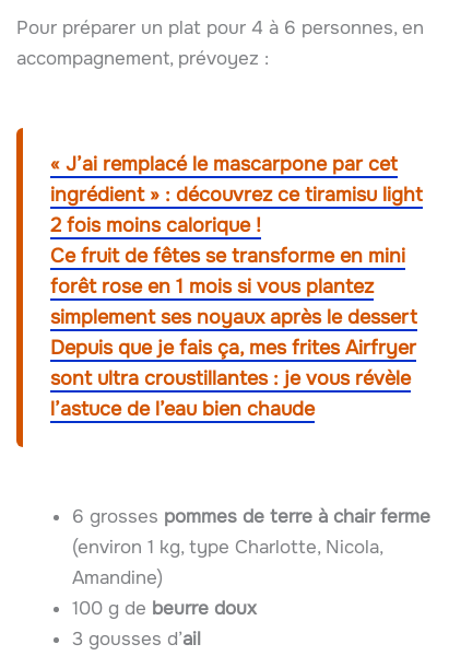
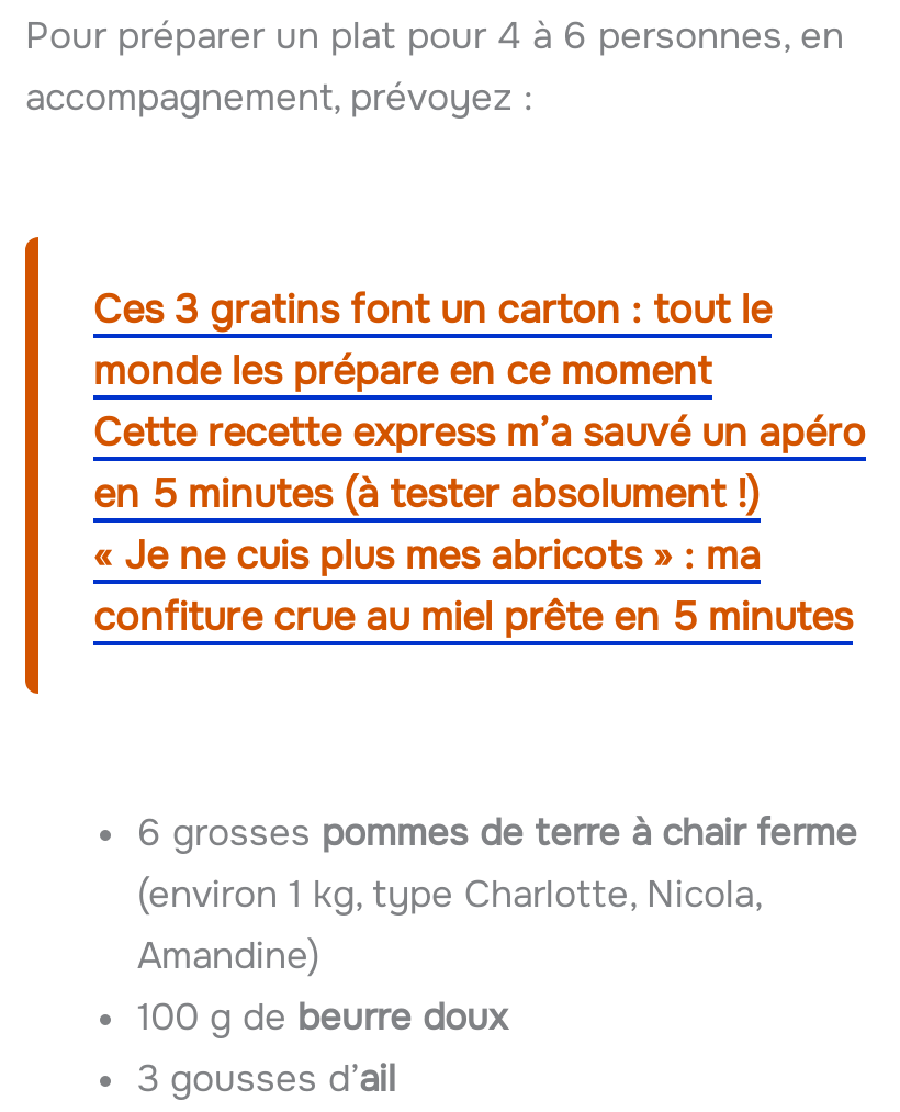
[50,152,423,421] « J’ai remplacé le mascarpone par cet | ingrédient » : découvrez ce tiramisu light | 2 fois moins calorique ! | Ce fruit de fêtes se transforme en mini | forêt rose en 1 mois si vous plantez | simplement ses noyaux après le dessert | Depuis que je fais ça, mes frites Airfryer | sont ultra croustillantes : je vous révèle | l’astuce de l’eau bien chaude -> [93,286,866,642] Ces 3 gratins font un carton : tout le | monde les prépare en ce moment | Cette recette express m’a sauvé un apéro | en 5 minutes (à tester absolument !) | « Je ne cuis plus mes abricots » : ma | confiture crue au miel prête en 5 minutes

